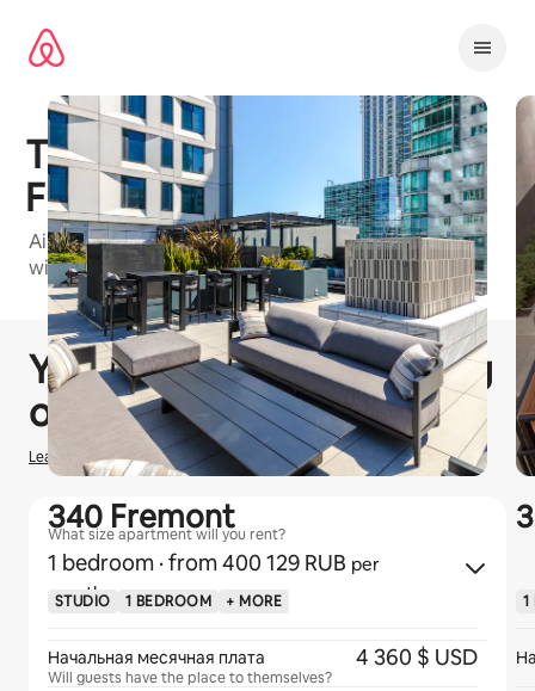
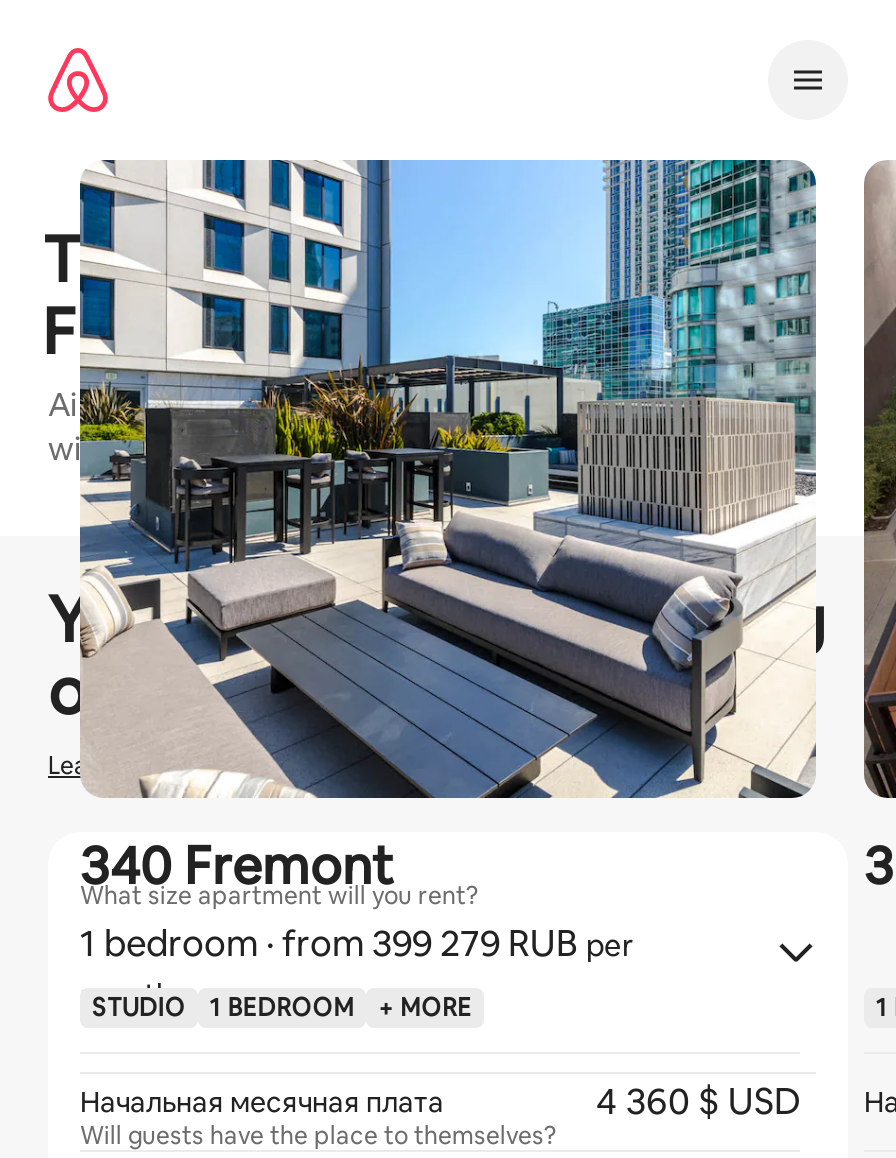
[48,549,380,576] 1 bedroom · from 400 129 RUB per -> [80,920,634,966] 1 bedroom · from 399 279 RUB per

